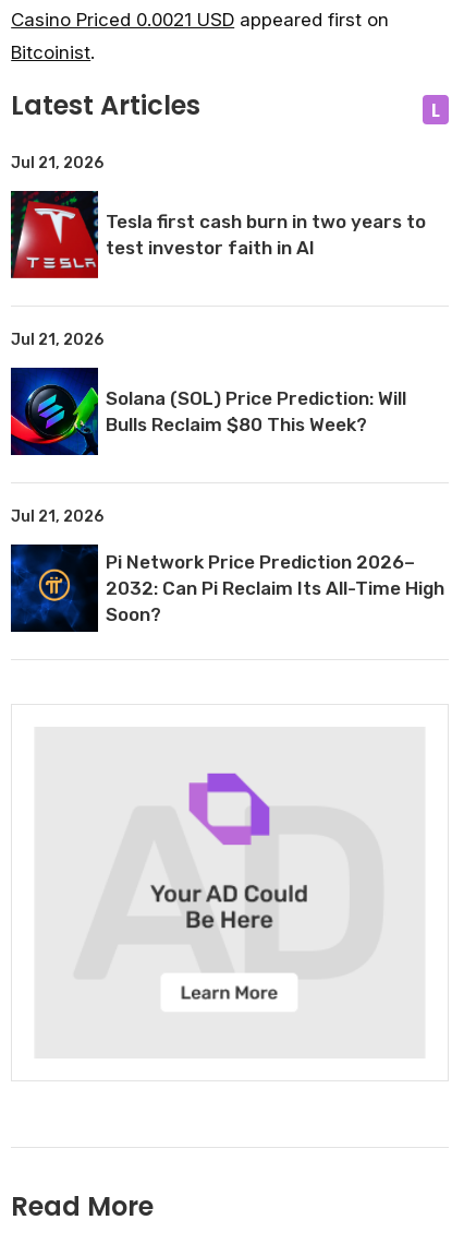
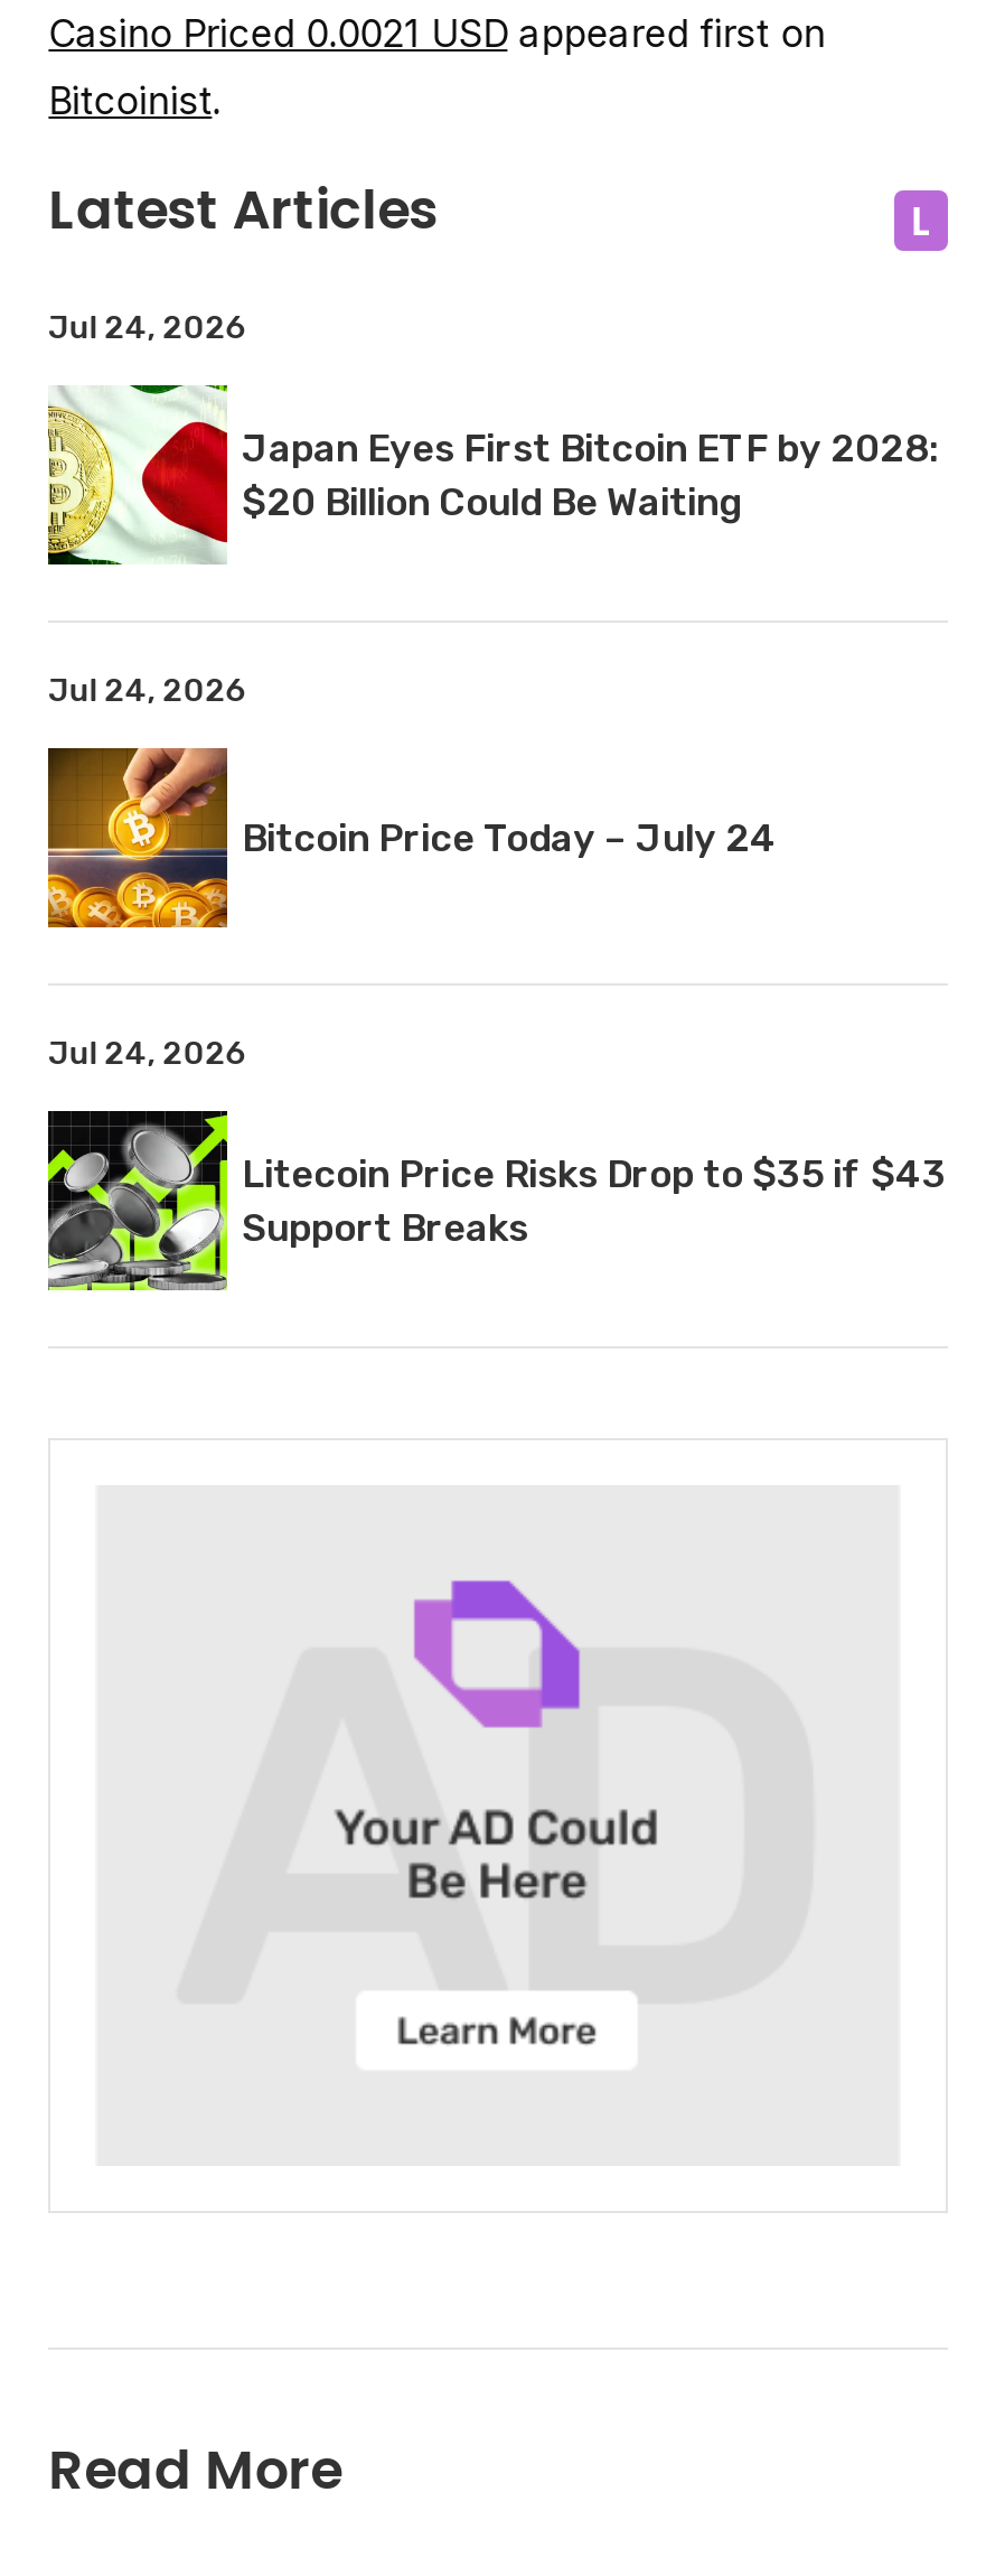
[11,154,104,172] Jul 21, 2026 -> [49,310,246,348] Jul 24, 2026
[10,190,425,279] [image] | Tesla first cash burn in two years to | test investor faith in AI -> [46,382,938,568] [image] | Japan Eyes First Bitcoin ETF by 2028: | $20 Billion Could Be Waiting
[11,330,104,349] Jul 21, 2026 -> [49,673,246,711] Jul 24, 2026
[10,367,406,456] [image] | Solana (SOL) Price Prediction: Will | Bulls Reclaim $80 This Week? -> [46,745,777,931] [image] | Bitcoin Price Today – July 24
[11,507,104,526] Jul 21, 2026 -> [49,1036,246,1074] Jul 24, 2026
[10,543,444,633] [image] | Pi Network Price Prediction 2026– | 2032: Can Pi Reclaim Its All-Time High | Soon? -> [46,1108,947,1294] [image] | Litecoin Price Risks Drop to $35 if $43 | Support Breaks

